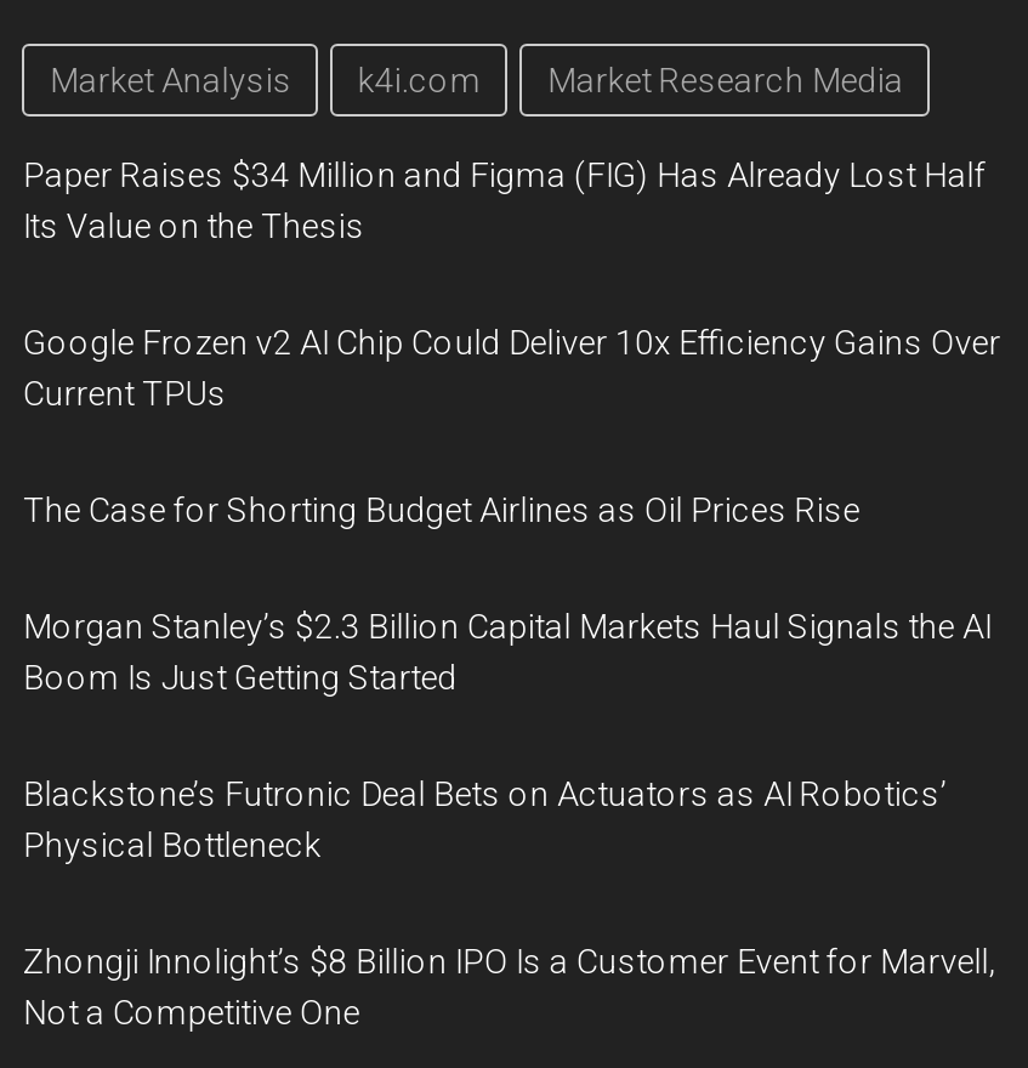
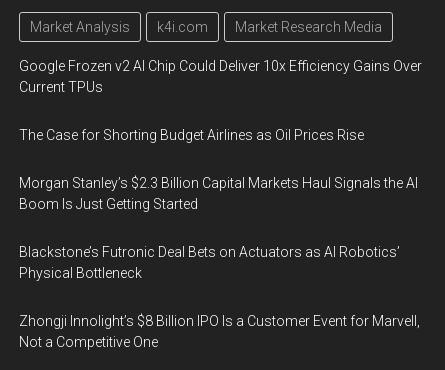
[23,155,986,245] Paper Raises $34 Million and Figma (FIG) Has Already Lost Half | Its Value on the Thesis -> none

